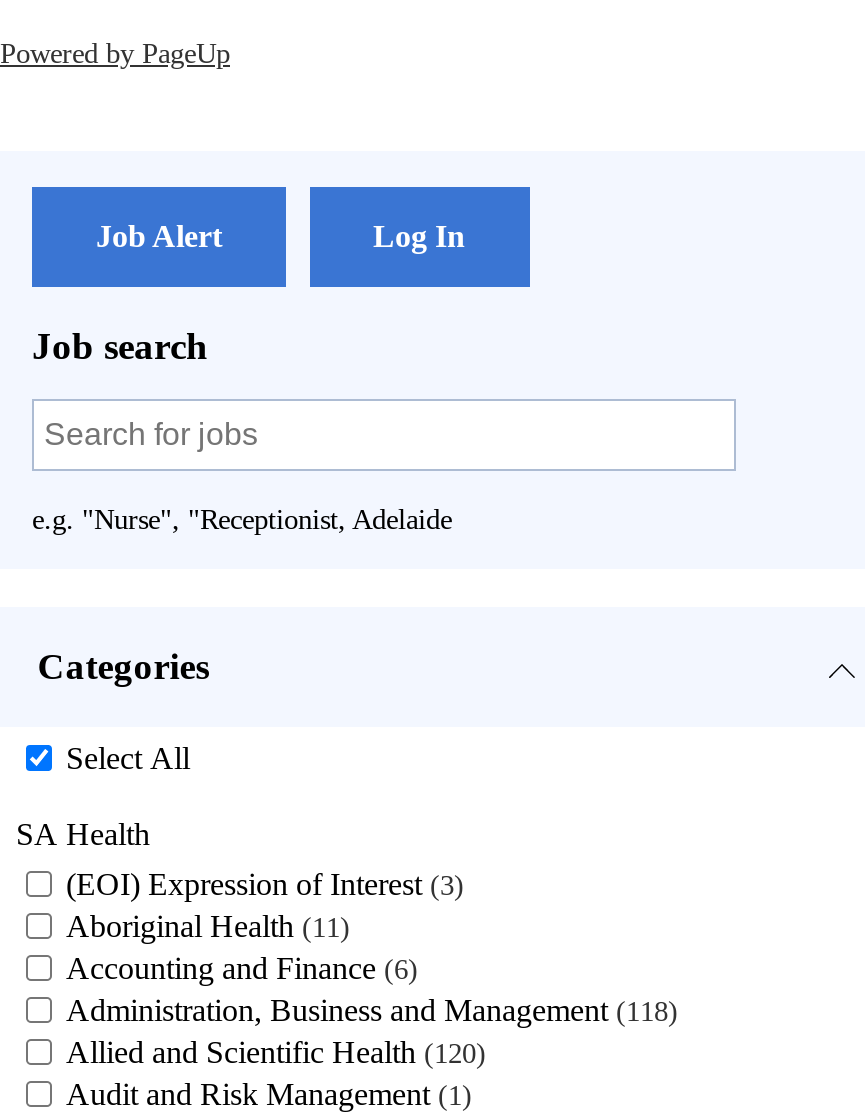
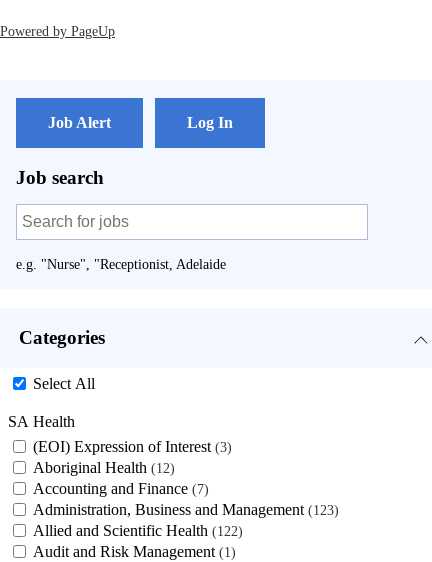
[66,908,340,942] Aboriginal Health 11 -> [33,459,170,476] Aboriginal Health 12
[66,950,408,984] Accounting and Finance 6 -> [33,480,204,497] Accounting and Finance 7
[66,992,668,1026] Administration, Business and Management 118 -> [33,501,334,518] Administration, Business and Management 123
[66,1034,476,1068] Allied and Scientific Health 120 -> [33,522,238,539] Allied and Scientific Health 122

